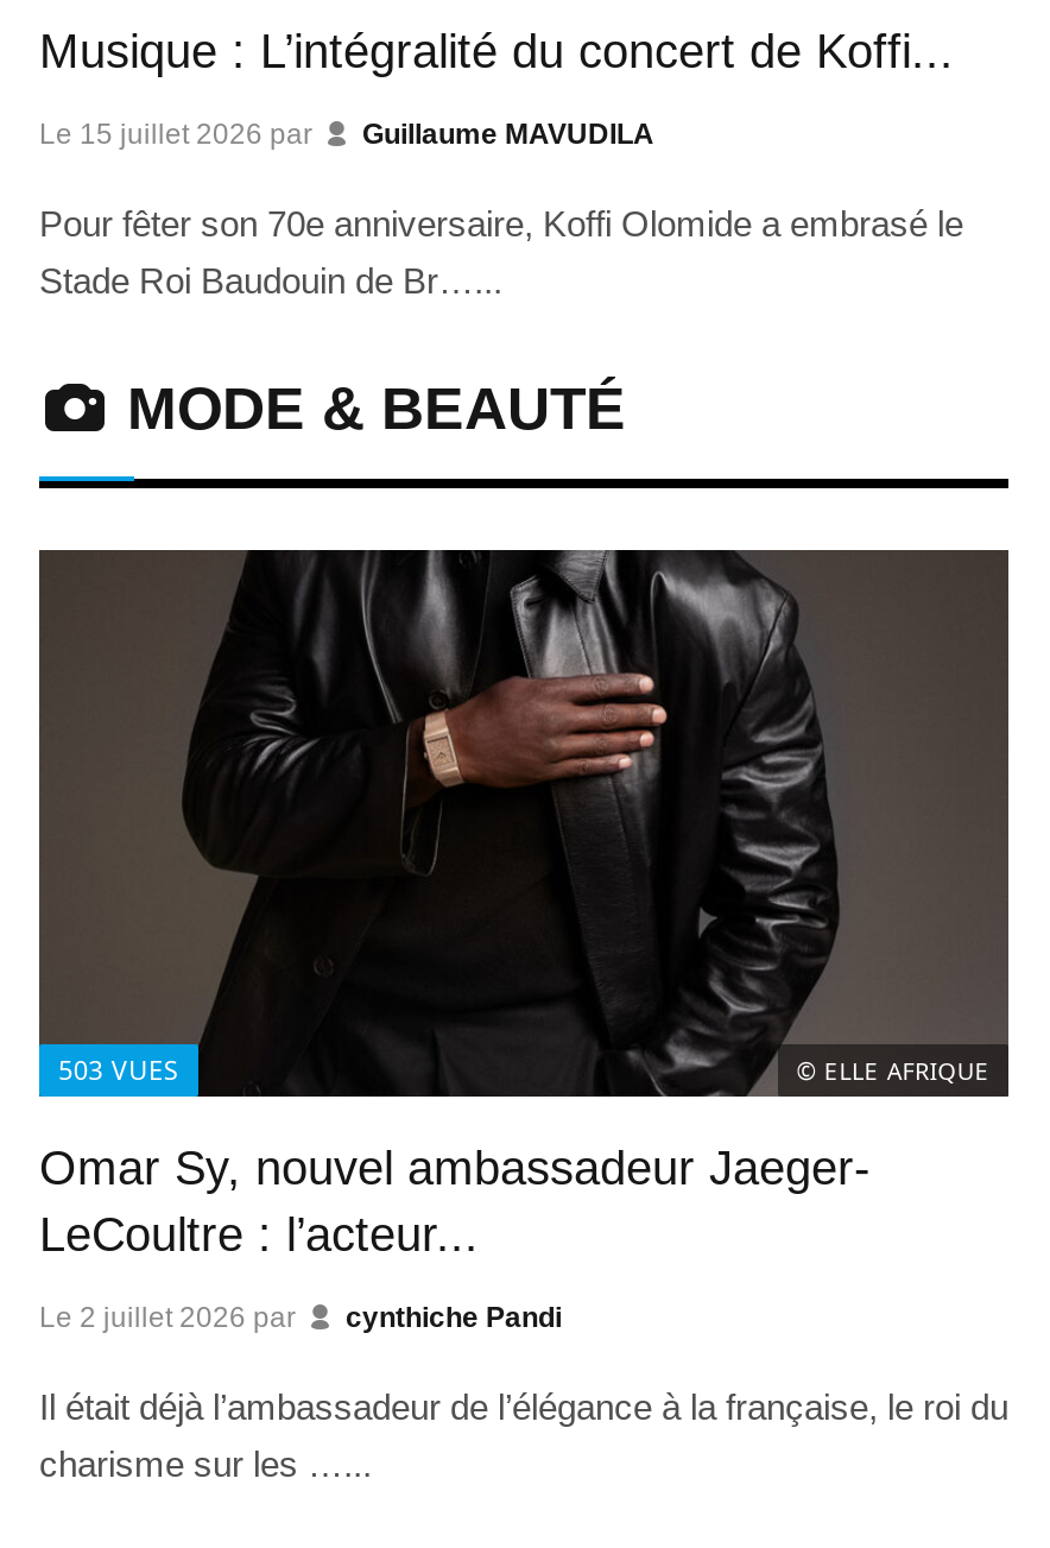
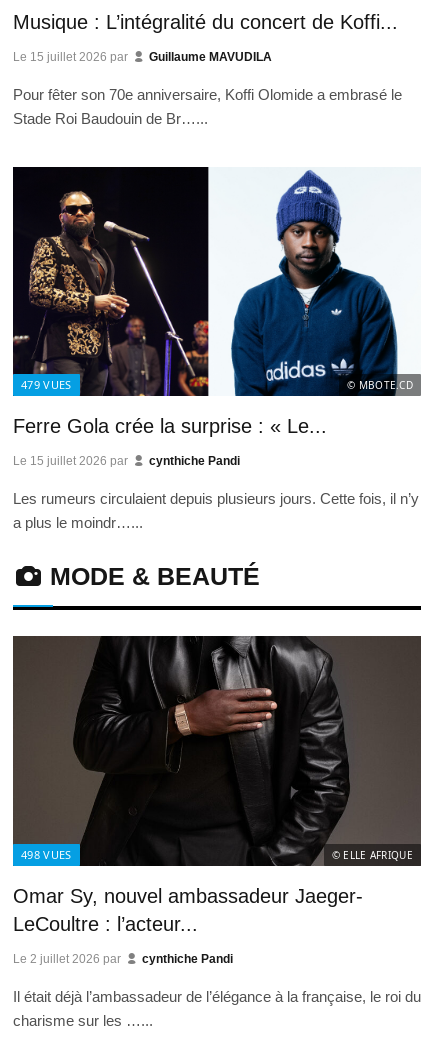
none -> [12,166,419,531] [image] | 479 VUES | © MBOTE.CD | Ferre Gola crée la surprise : « Le... | Le 15 juillet 2026 par | cynthiche Pandi | Les rumeurs circulaient depuis plusieurs jours. Cette fois, il n’y | a plus le moindr…...
none -> [230,169,399,397] [image]
[58,1050,179,1086] 503 VUES -> [21,846,72,861] 498 VUES

